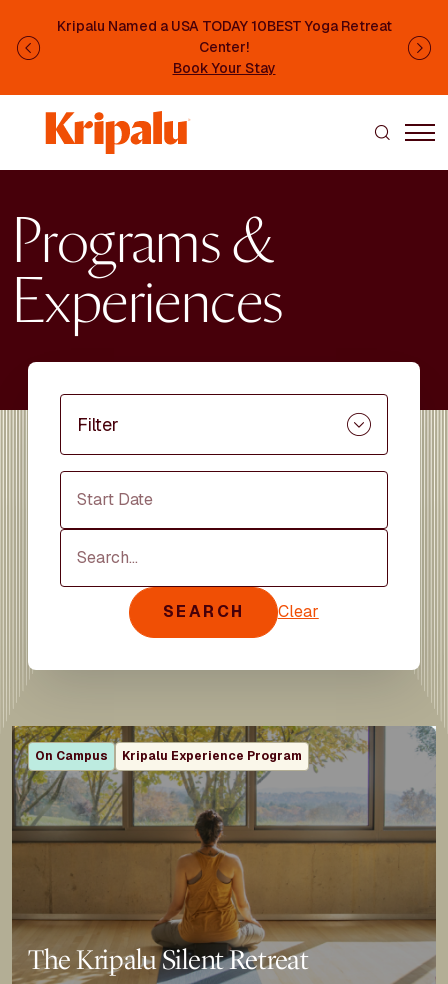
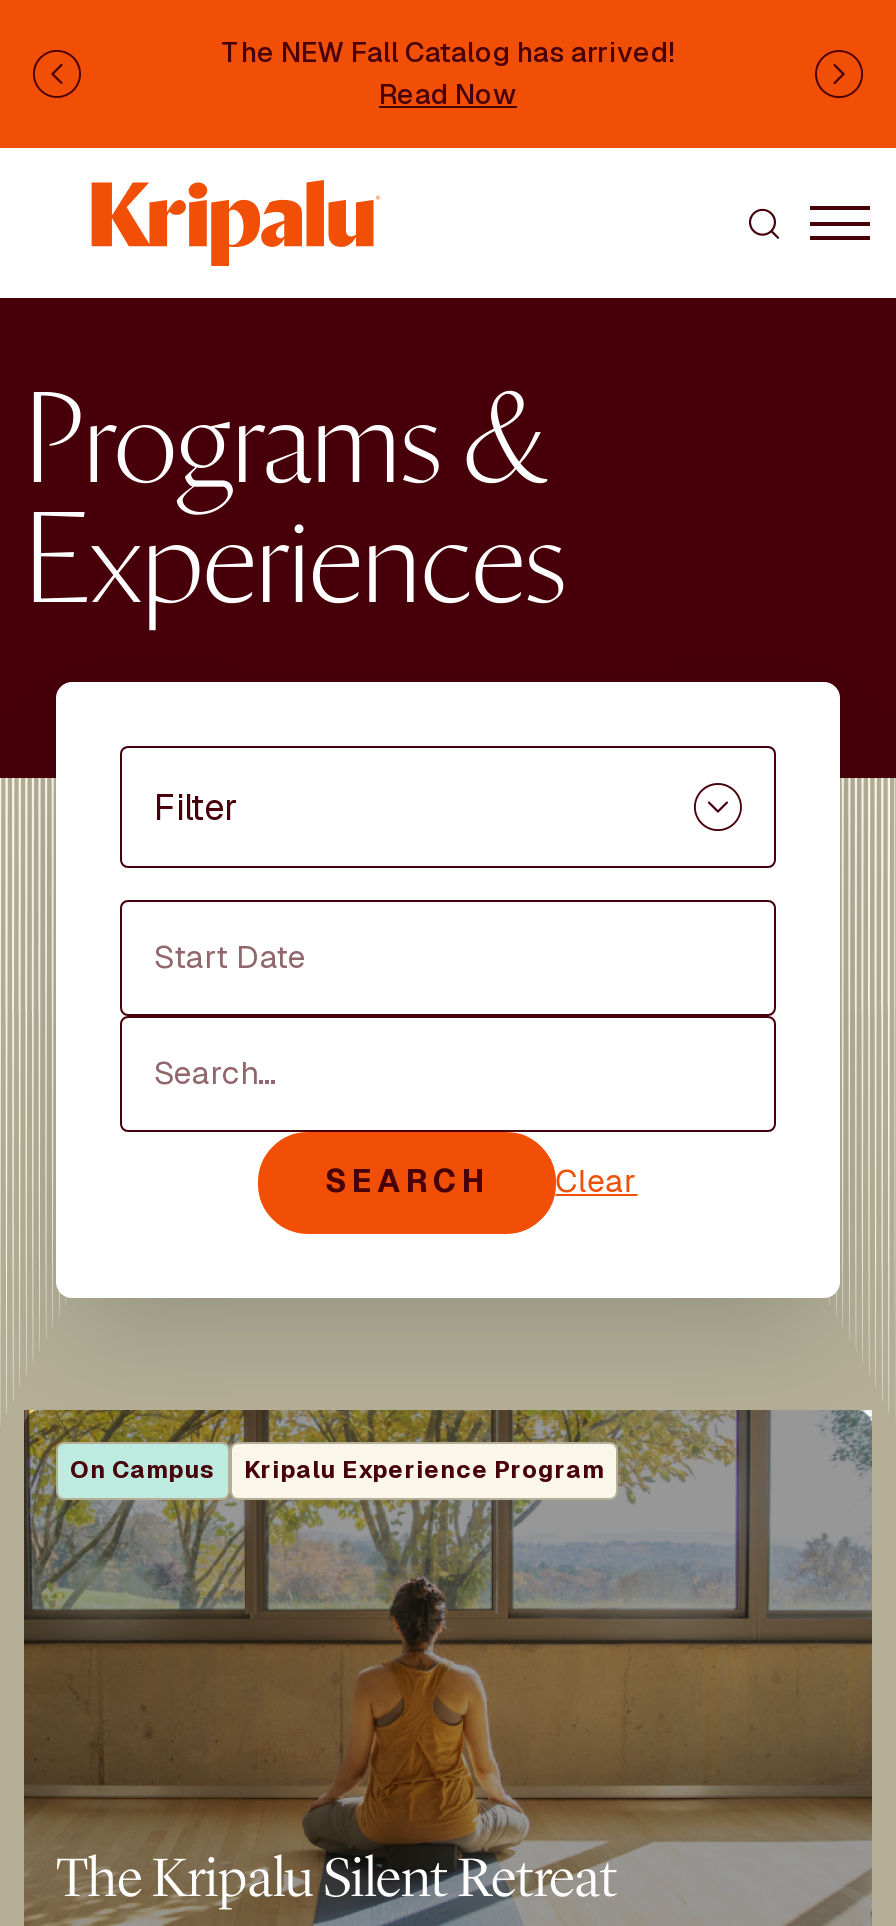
[56,17,391,77] Kripalu Named a USA TODAY 10BEST Yoga Retreat | Center! | Book Your Stay -> [221,34,675,112] The NEW Fall Catalog has arrived! | Read Now

